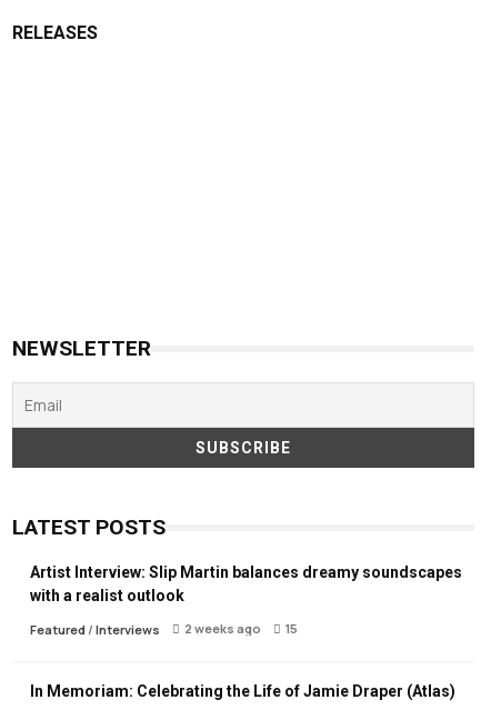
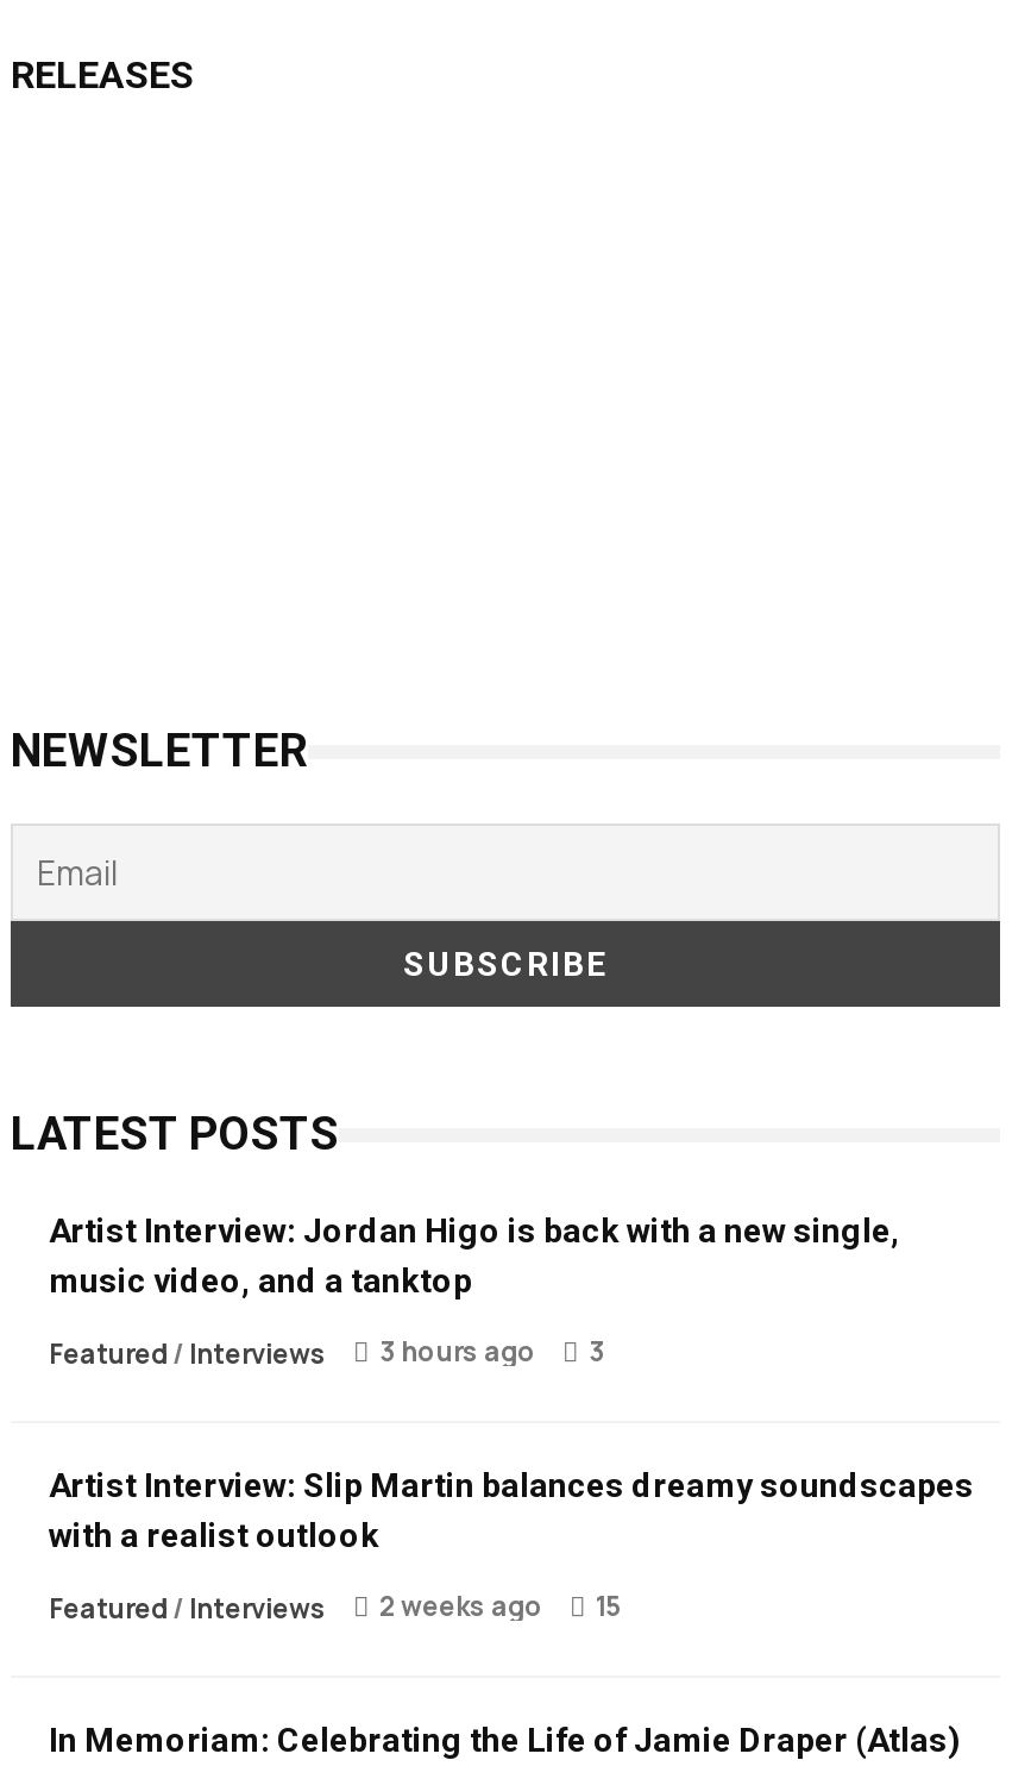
none -> [49,1212,900,1371] Artist Interview: Jordan Higo is back with a new single, | music video, and a tanktop | Featured / Interviews | 3 hours ago | 3

